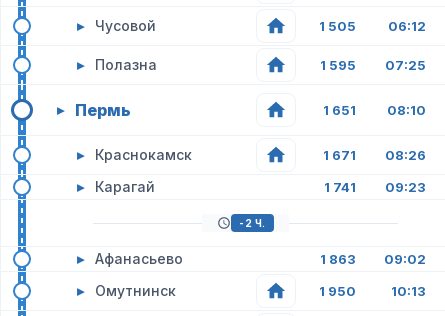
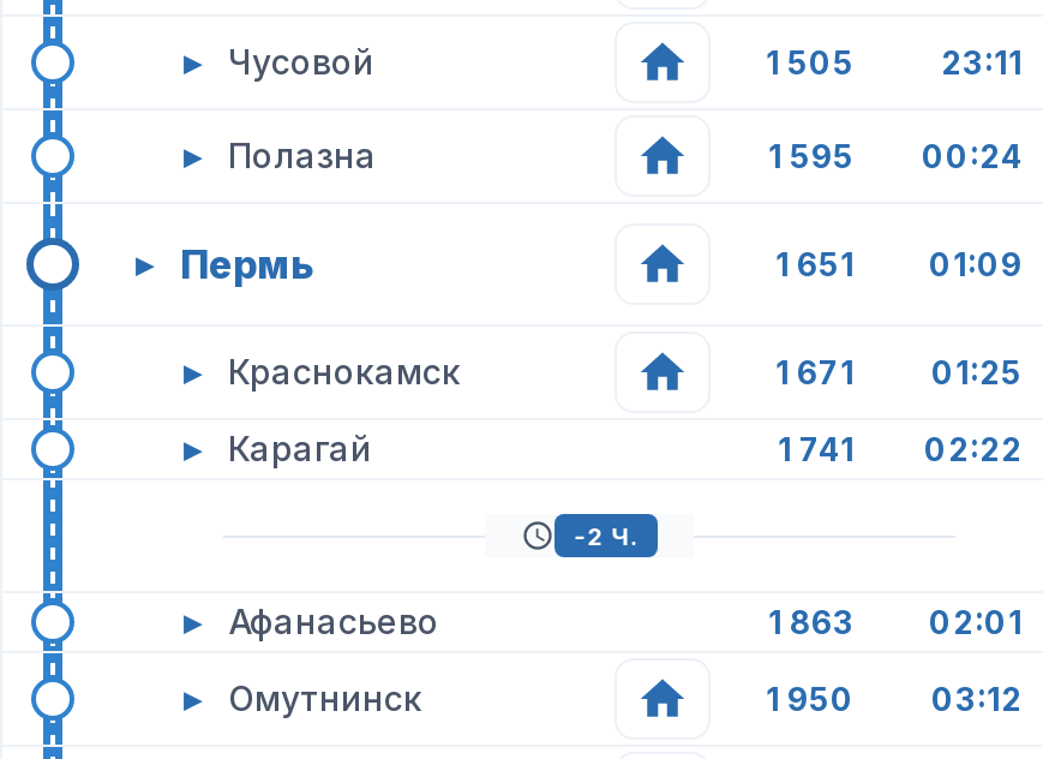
[388,18,426,34] 06:12 -> [941,43,1023,82] 23:11
[320,57,426,73] 1 595 07:25 -> [768,137,1023,175] 1 595 00:24
[323,102,426,118] 1 651 08:10 -> [775,245,1023,283] 1 651 01:09
[323,147,426,163] 1 671 08:26 -> [775,353,1023,392] 1 671 01:25
[324,179,426,195] 1 741 09:23 -> [778,430,1023,468] 1 741 02:22
[320,251,426,267] 1 863 09:02 -> [768,603,1023,641] 1 863 02:01
[391,283,426,299] 10:13 -> [931,680,1023,718] 03:12

